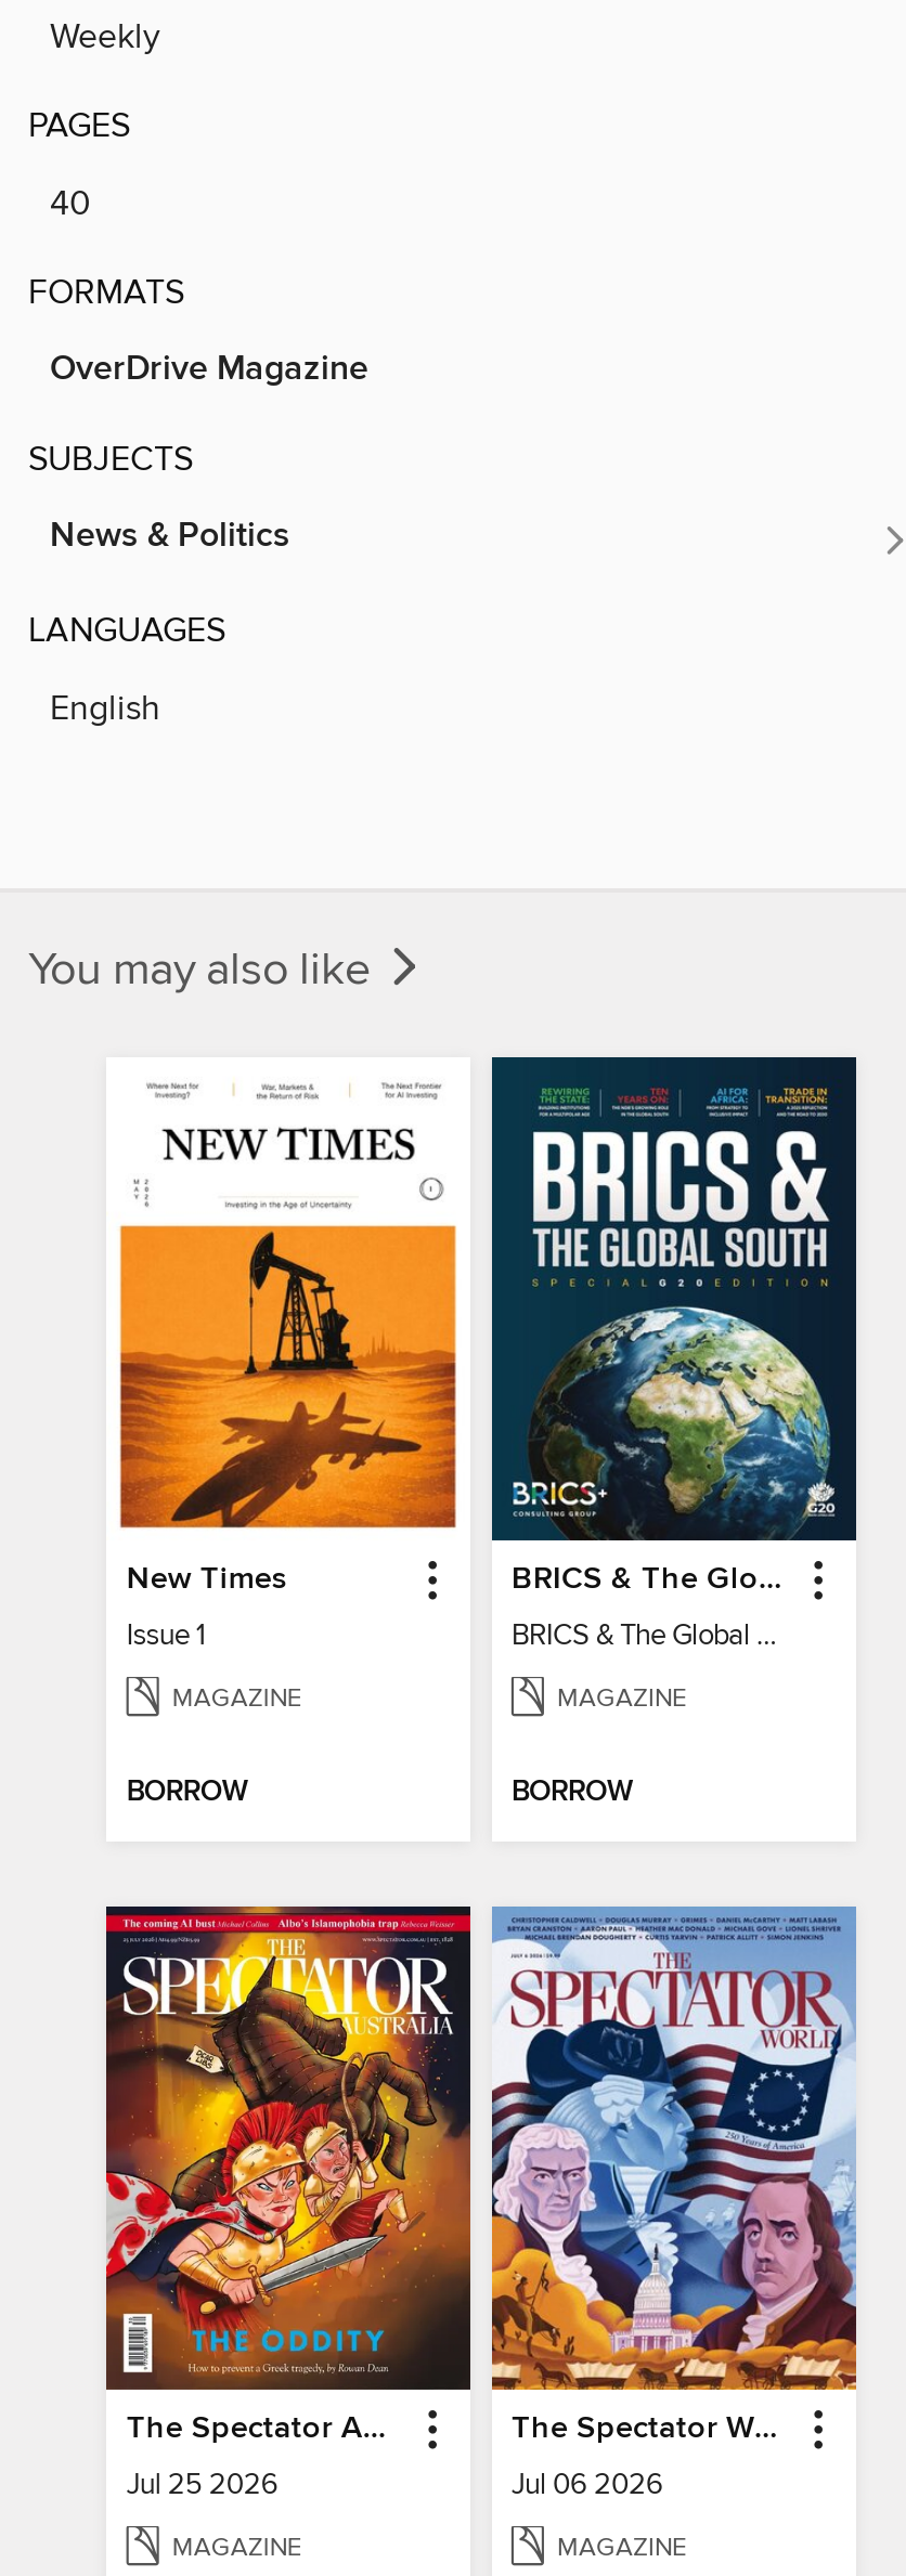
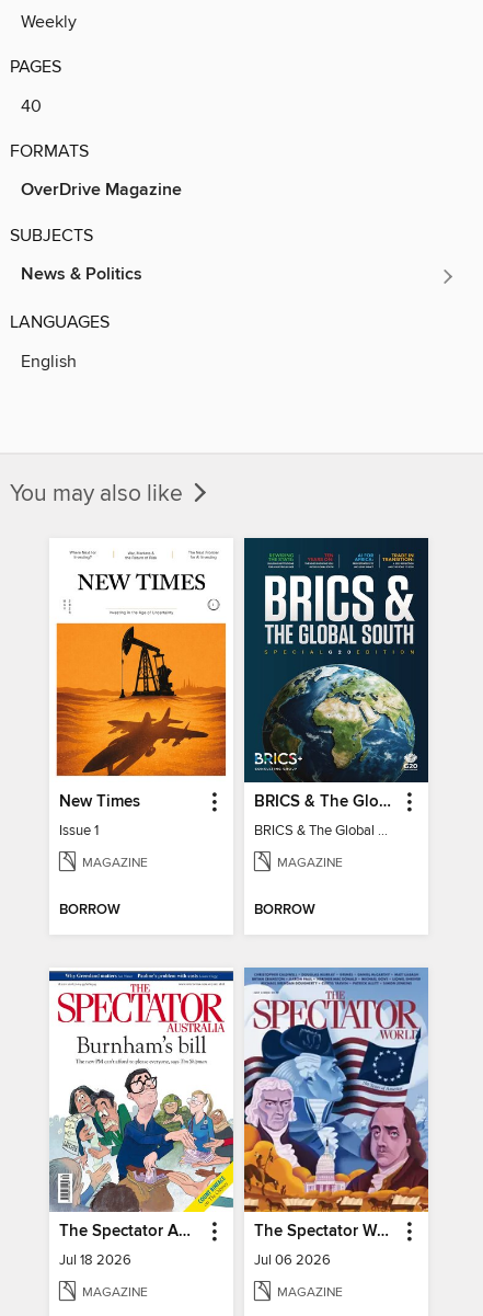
[104,1904,473,2503] [image] | Jul 25 2026 -> [48,968,234,1269] [image] | Jul 18 2026

